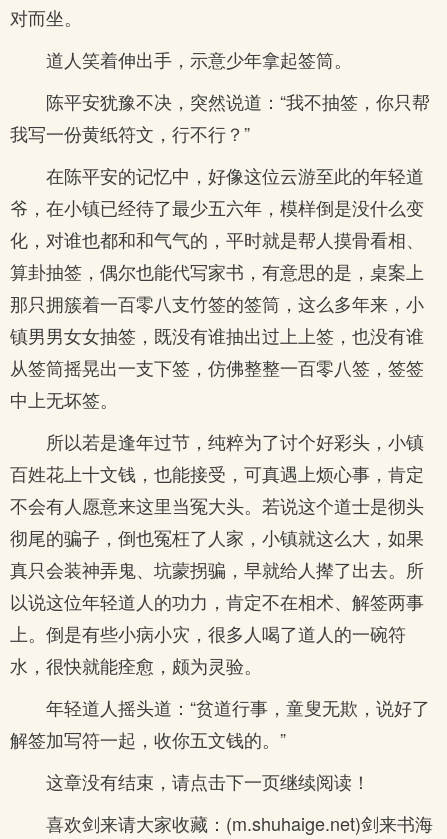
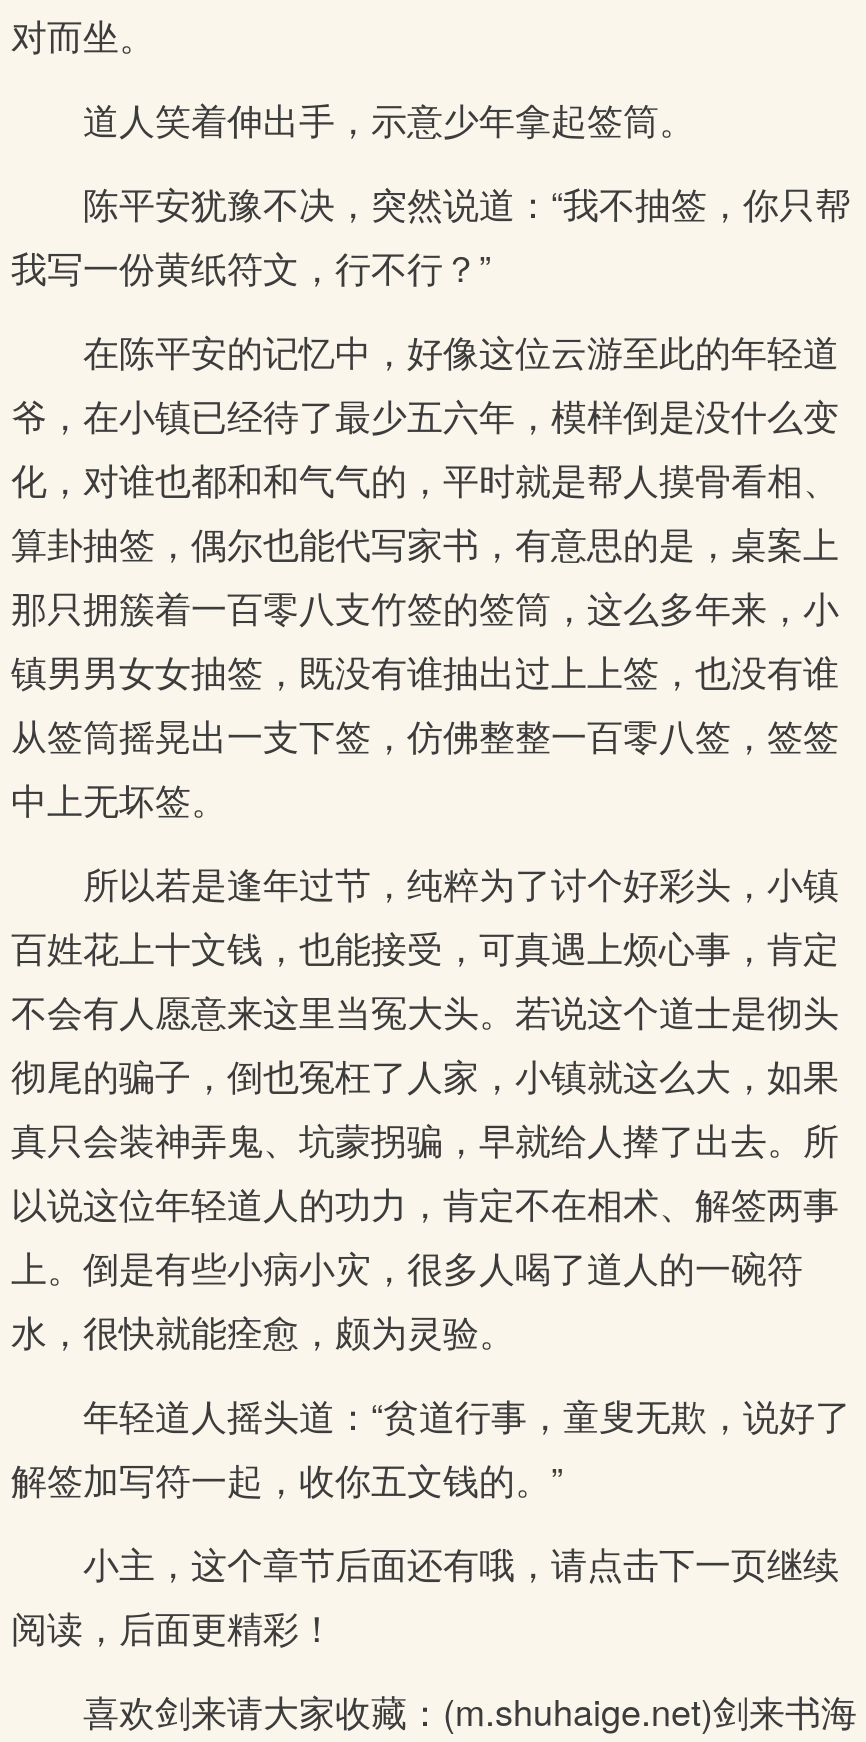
[46,768,370,794] 这章没有结束，请点击下一页继续阅读！ -> [11,1536,839,1652] 小主，这个章节后面还有哦，请点击下一页继续 | 阅读，后面更精彩！

